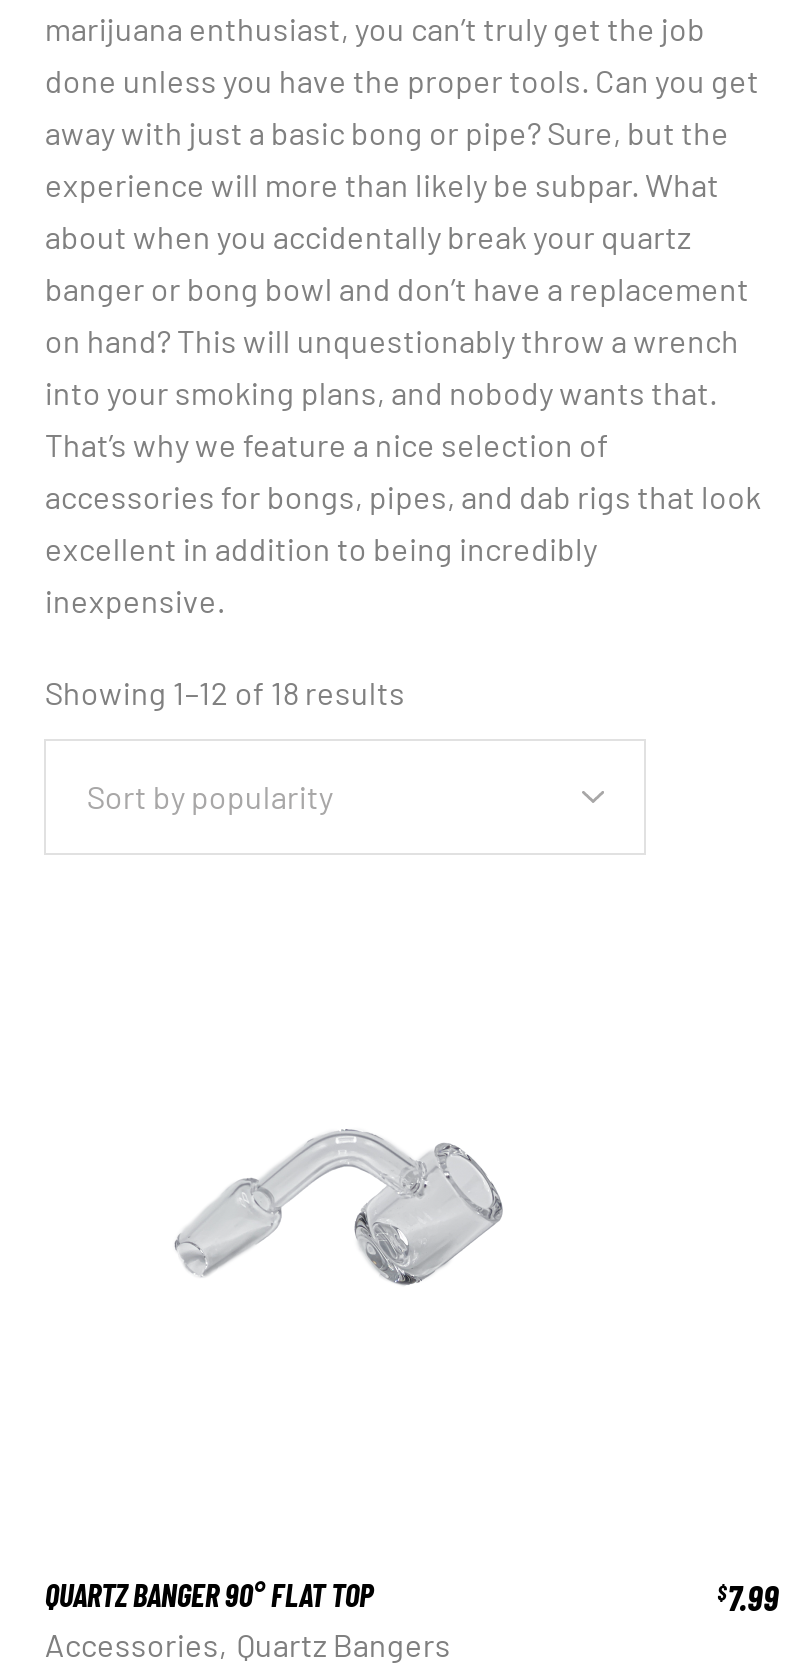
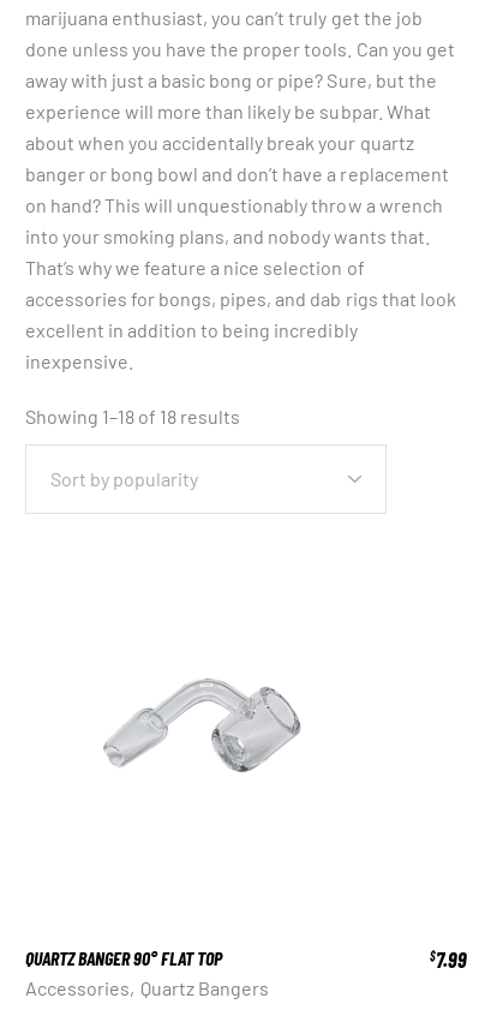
[45,673,405,711] Showing 1–12 of 18 results -> [26,405,241,428] Showing 1–18 of 18 results

